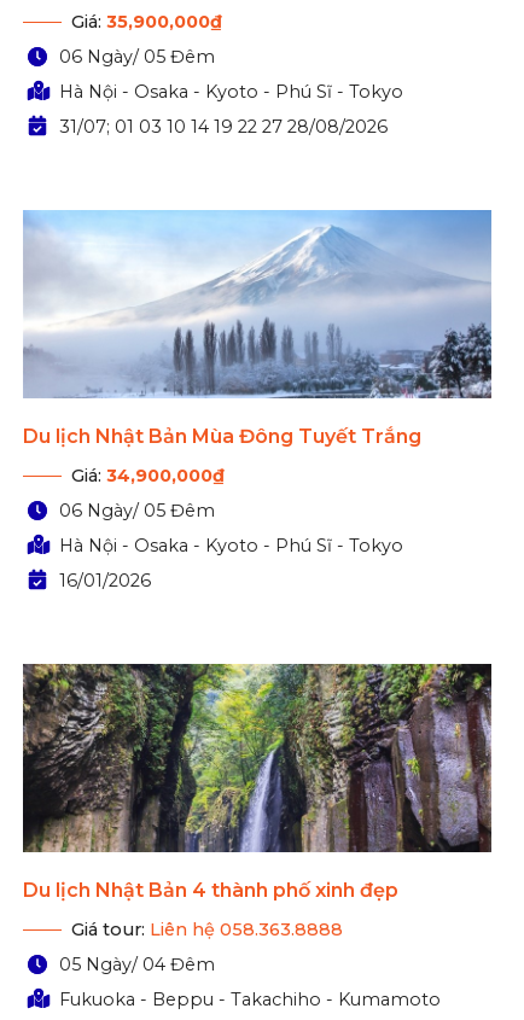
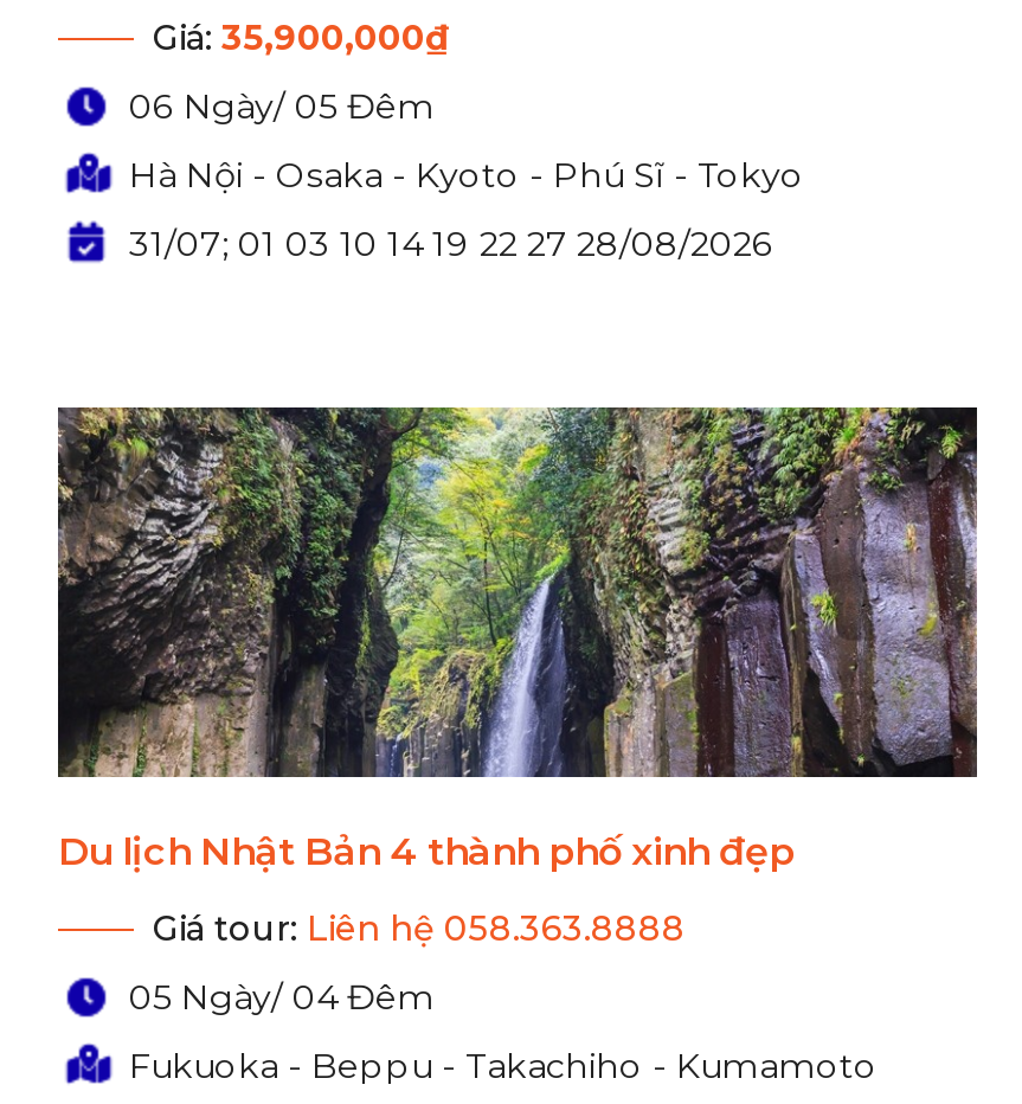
[23,209,493,591] [image] | Du lịch Nhật Bản Mùa Đông Tuyết Trắng | Giá: 34,900,000₫ | 06 Ngày/ 05 Đêm | Hà Nội - Osaka - Kyoto - Phú Sĩ - Tokyo | 16/01/2026 -> none

